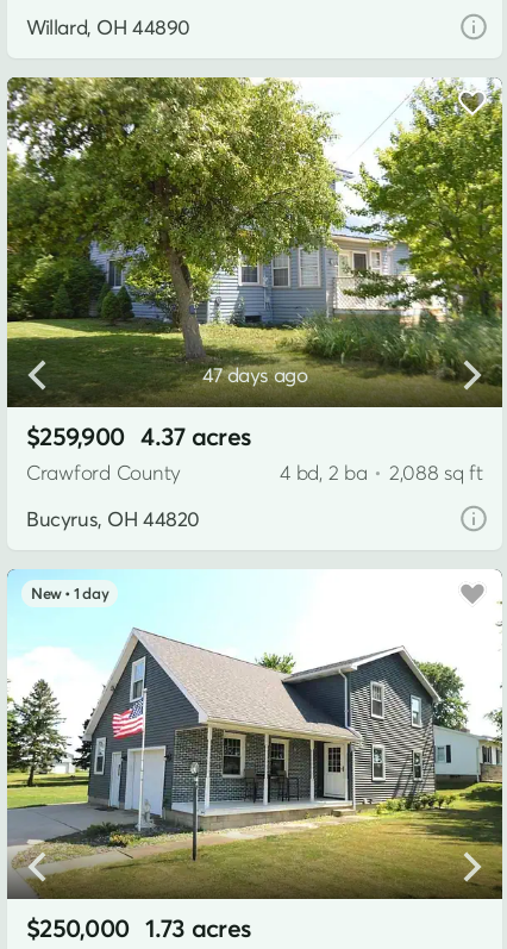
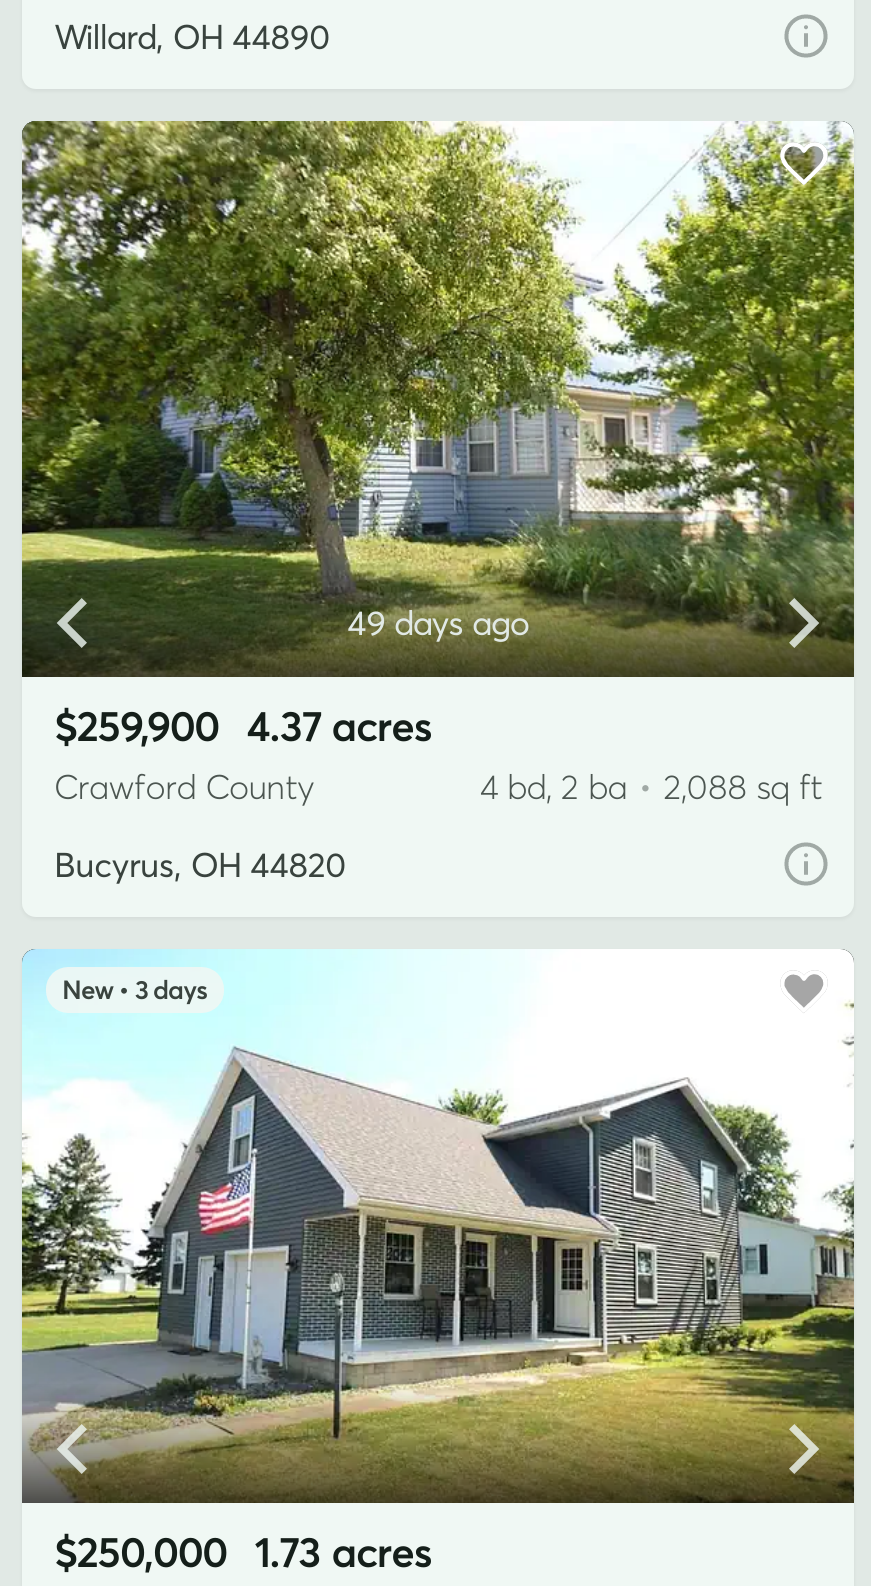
[202,362,307,387] 47 days ago -> [347,600,529,642] 49 days ago
[74,583,109,603] 1 day -> [135,972,207,1004] 3 days

